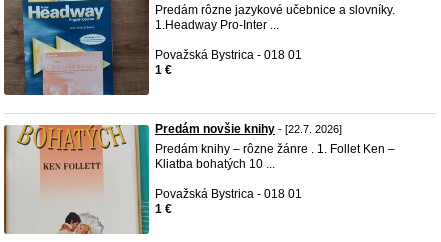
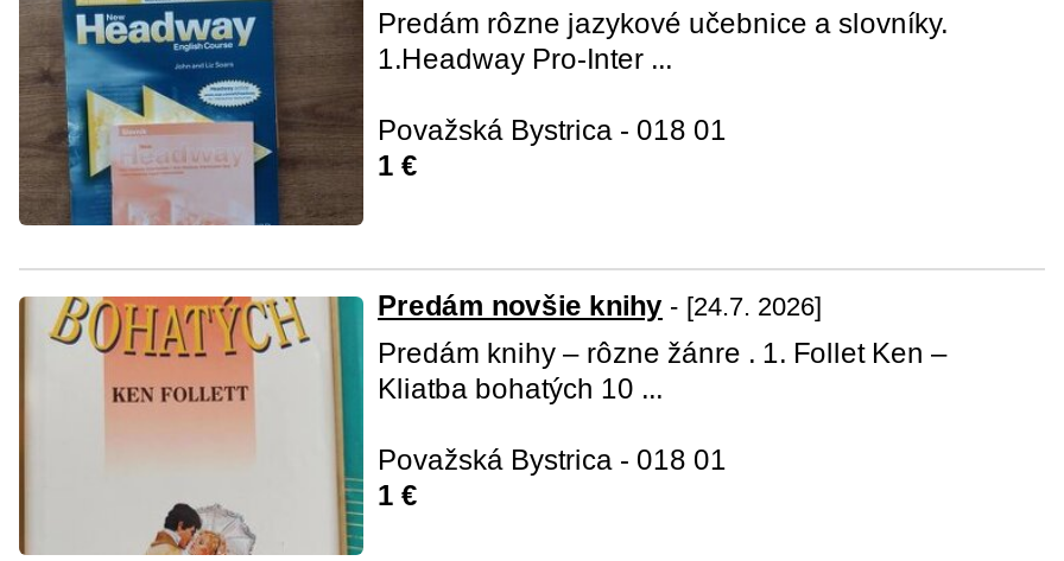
[155,122,342,136] Predám novšie knihy - [22.7. 2026] -> [378,289,822,323] Predám novšie knihy - [24.7. 2026]

